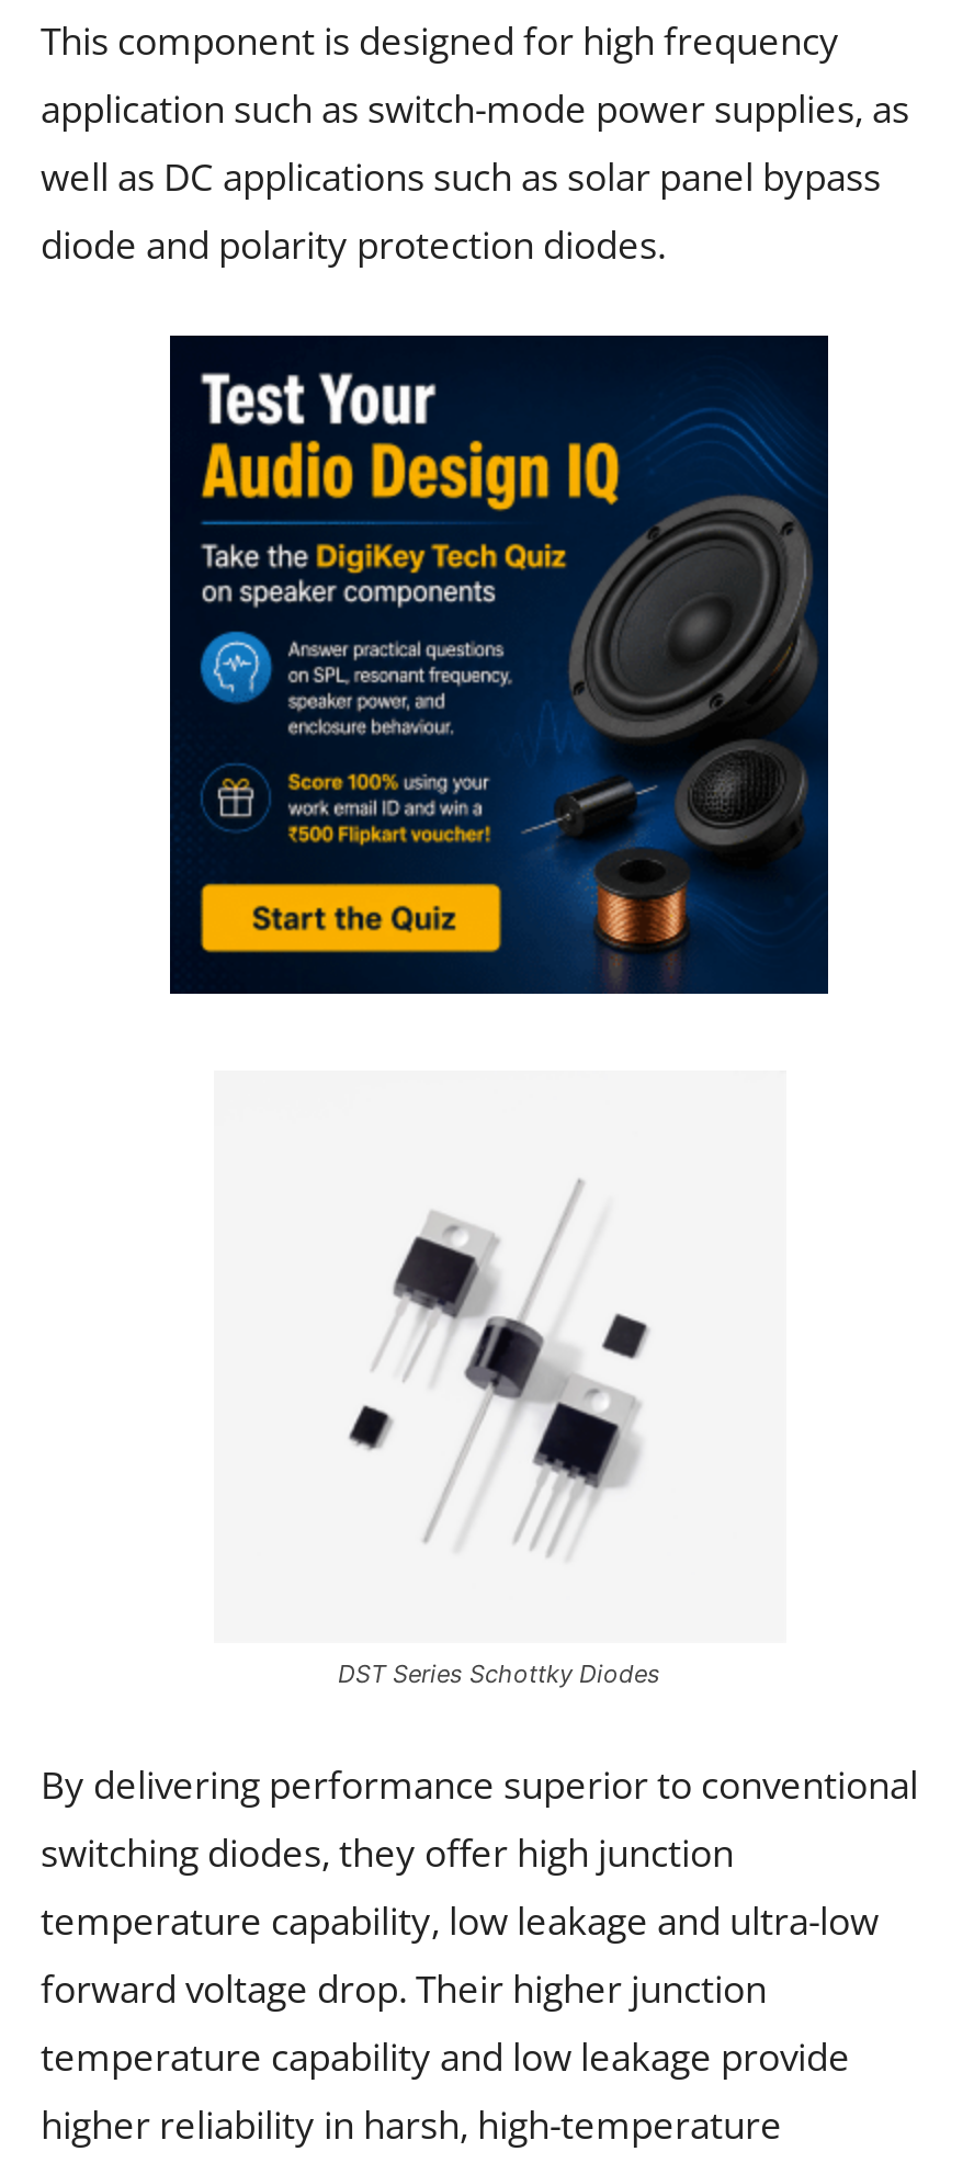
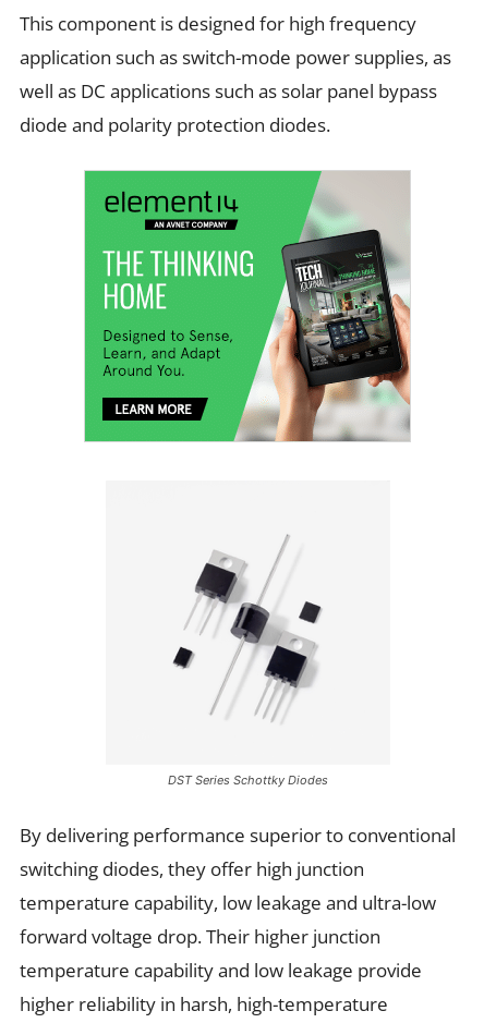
[168,333,830,996] [image] -> [84,170,411,442] [image]

